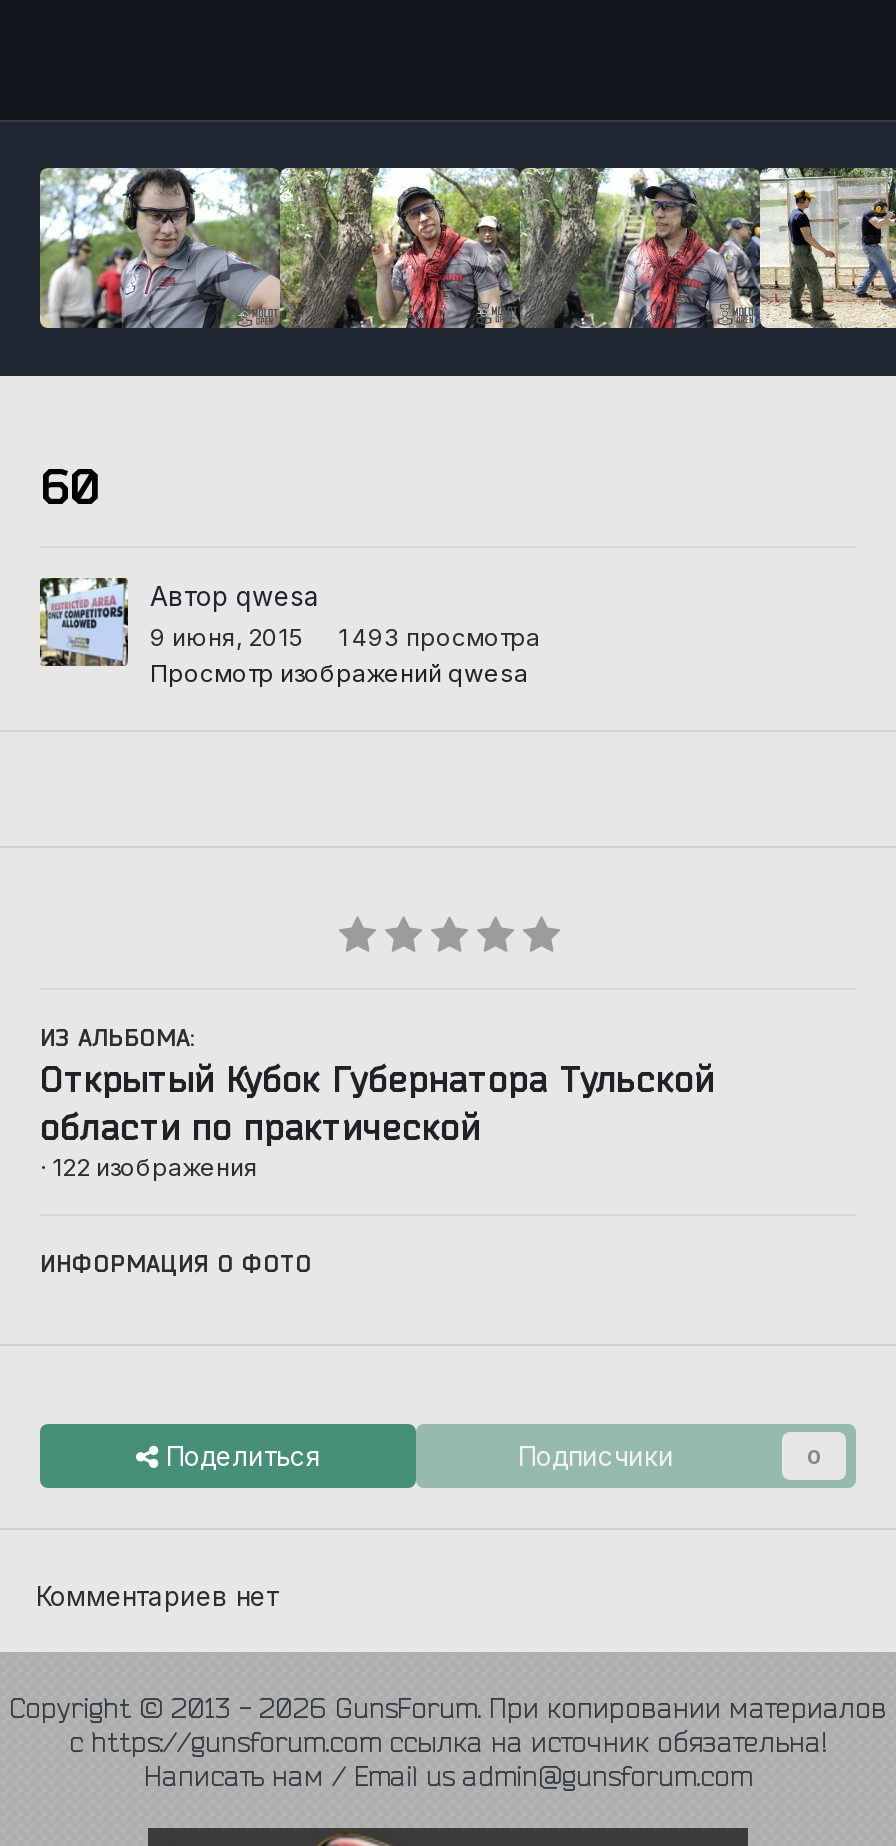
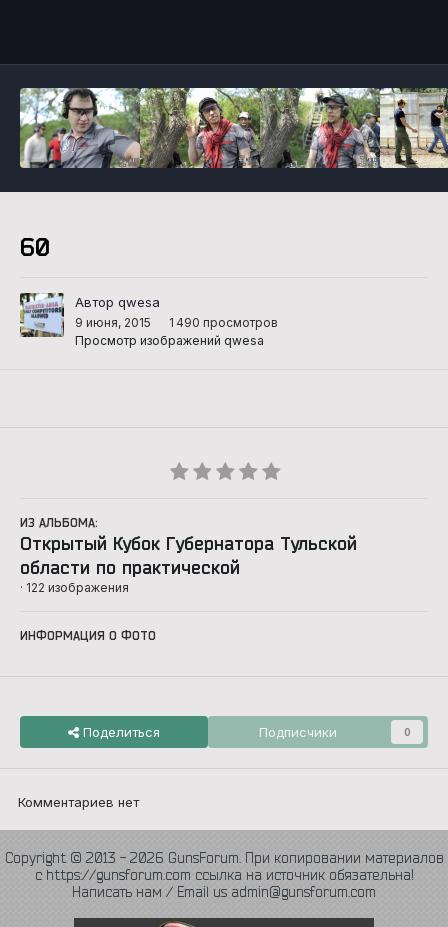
[150,621,540,651] 9 июня, 2015 1 493 просмотра -> [75,315,278,330] 9 июня, 2015 1 490 просмотров

